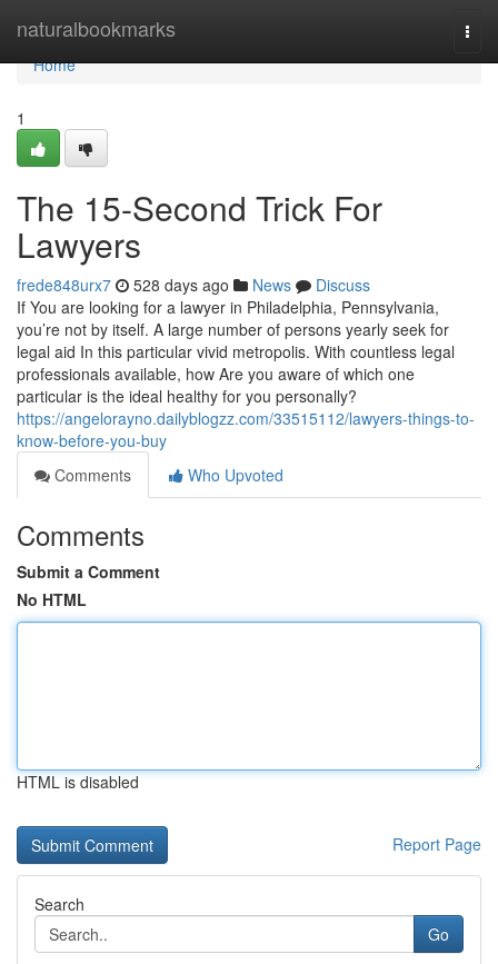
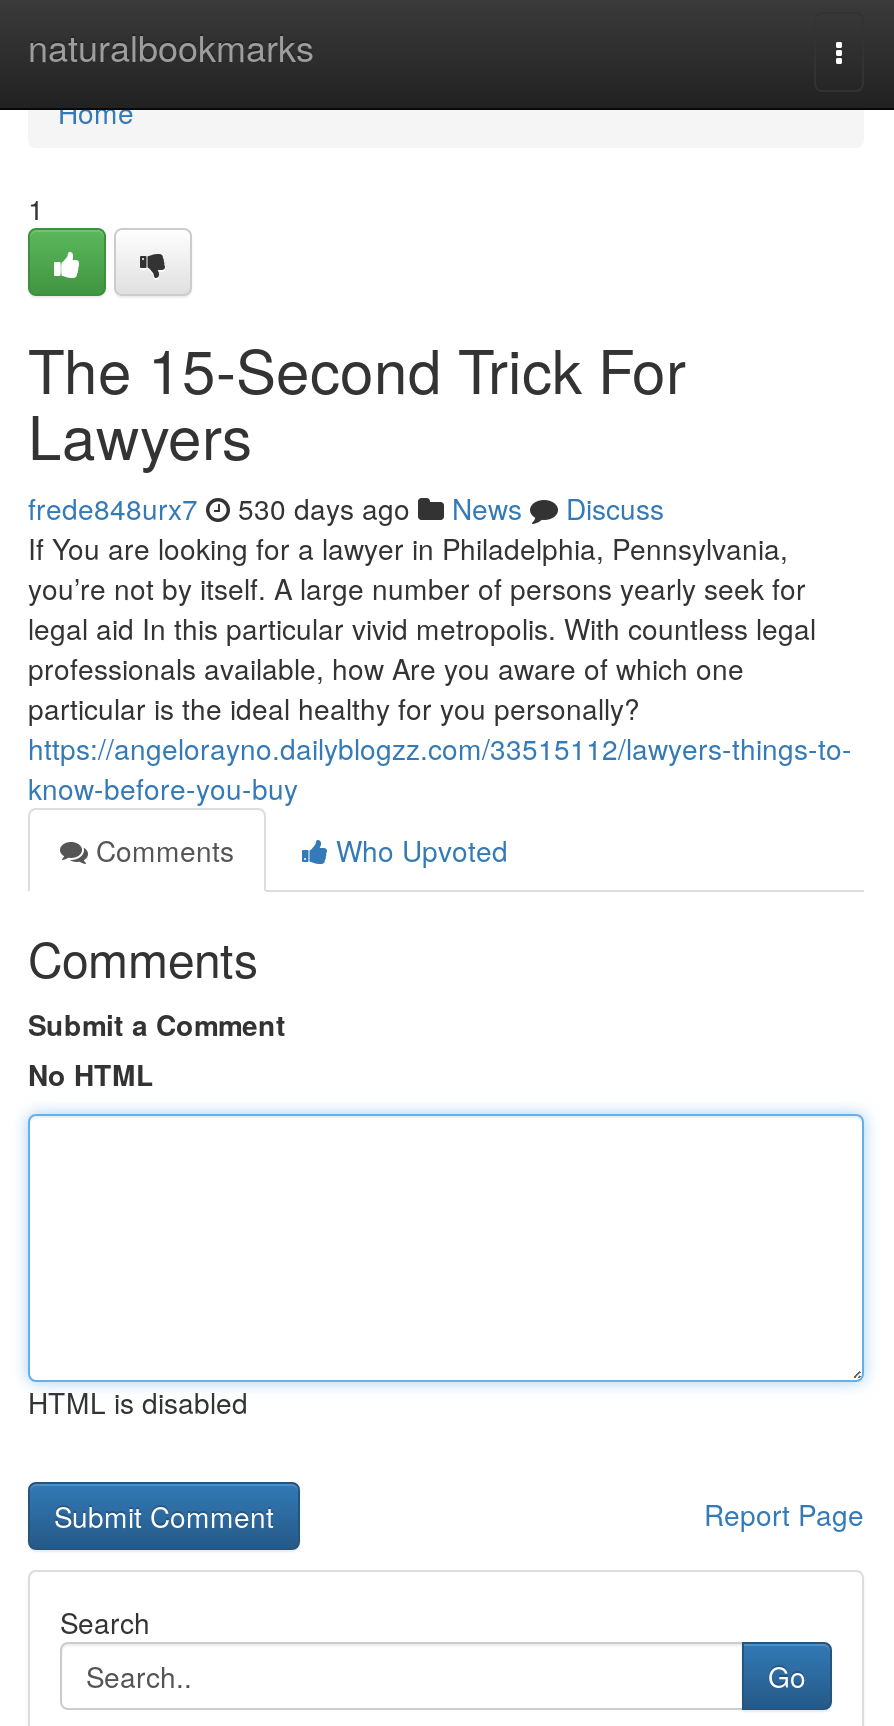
[17,274,370,296] frede848urx7 528 days ago News Discuss -> [28,488,664,528] frede848urx7 530 days ago News Discuss

